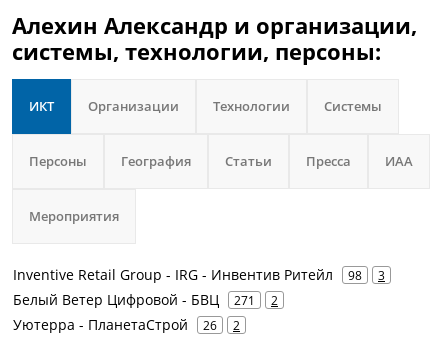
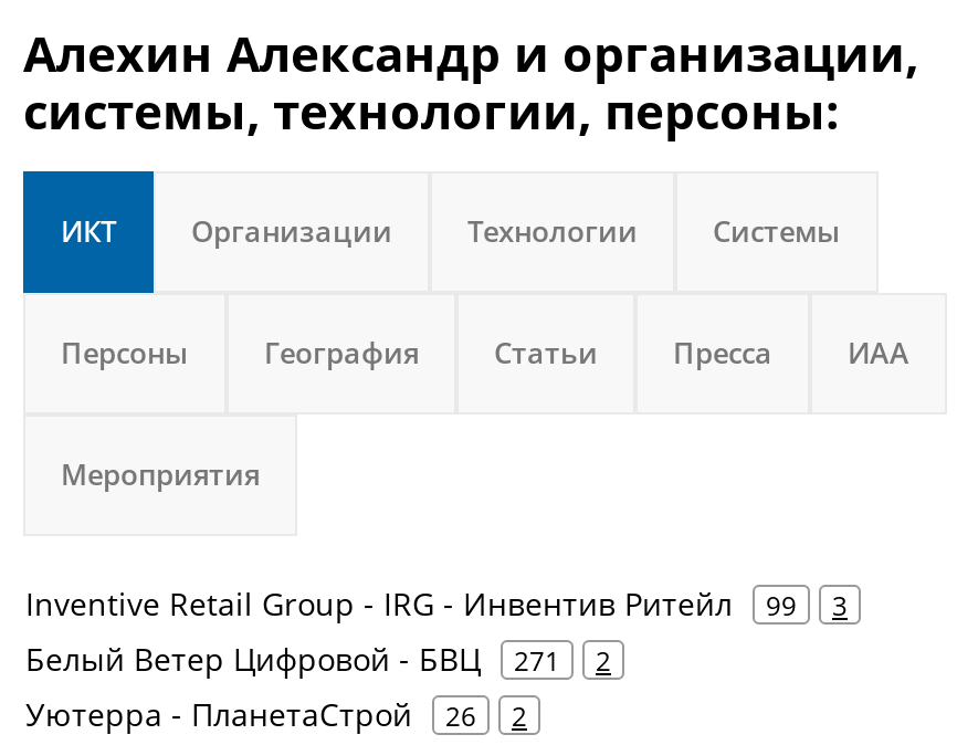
[13,265,385,284] Inventive Retail Group - IRG - Инвентив Ритейл 98 3 -> [25,583,848,625] Inventive Retail Group - IRG - Инвентив Ритейл 99 3

